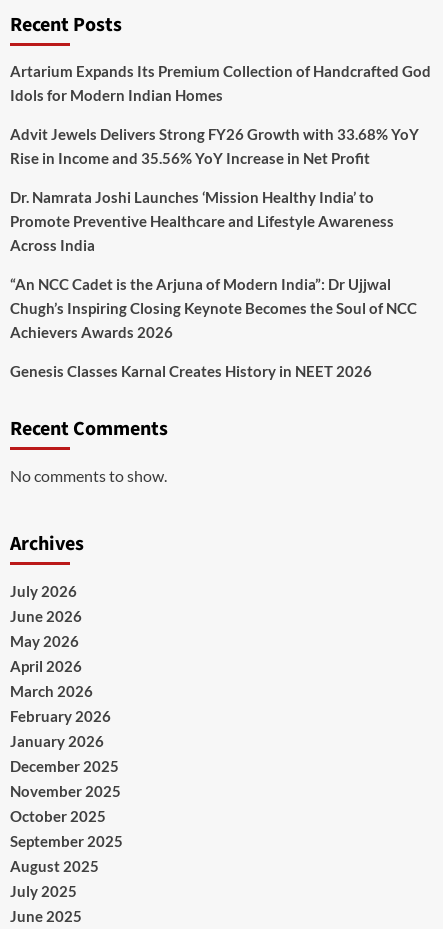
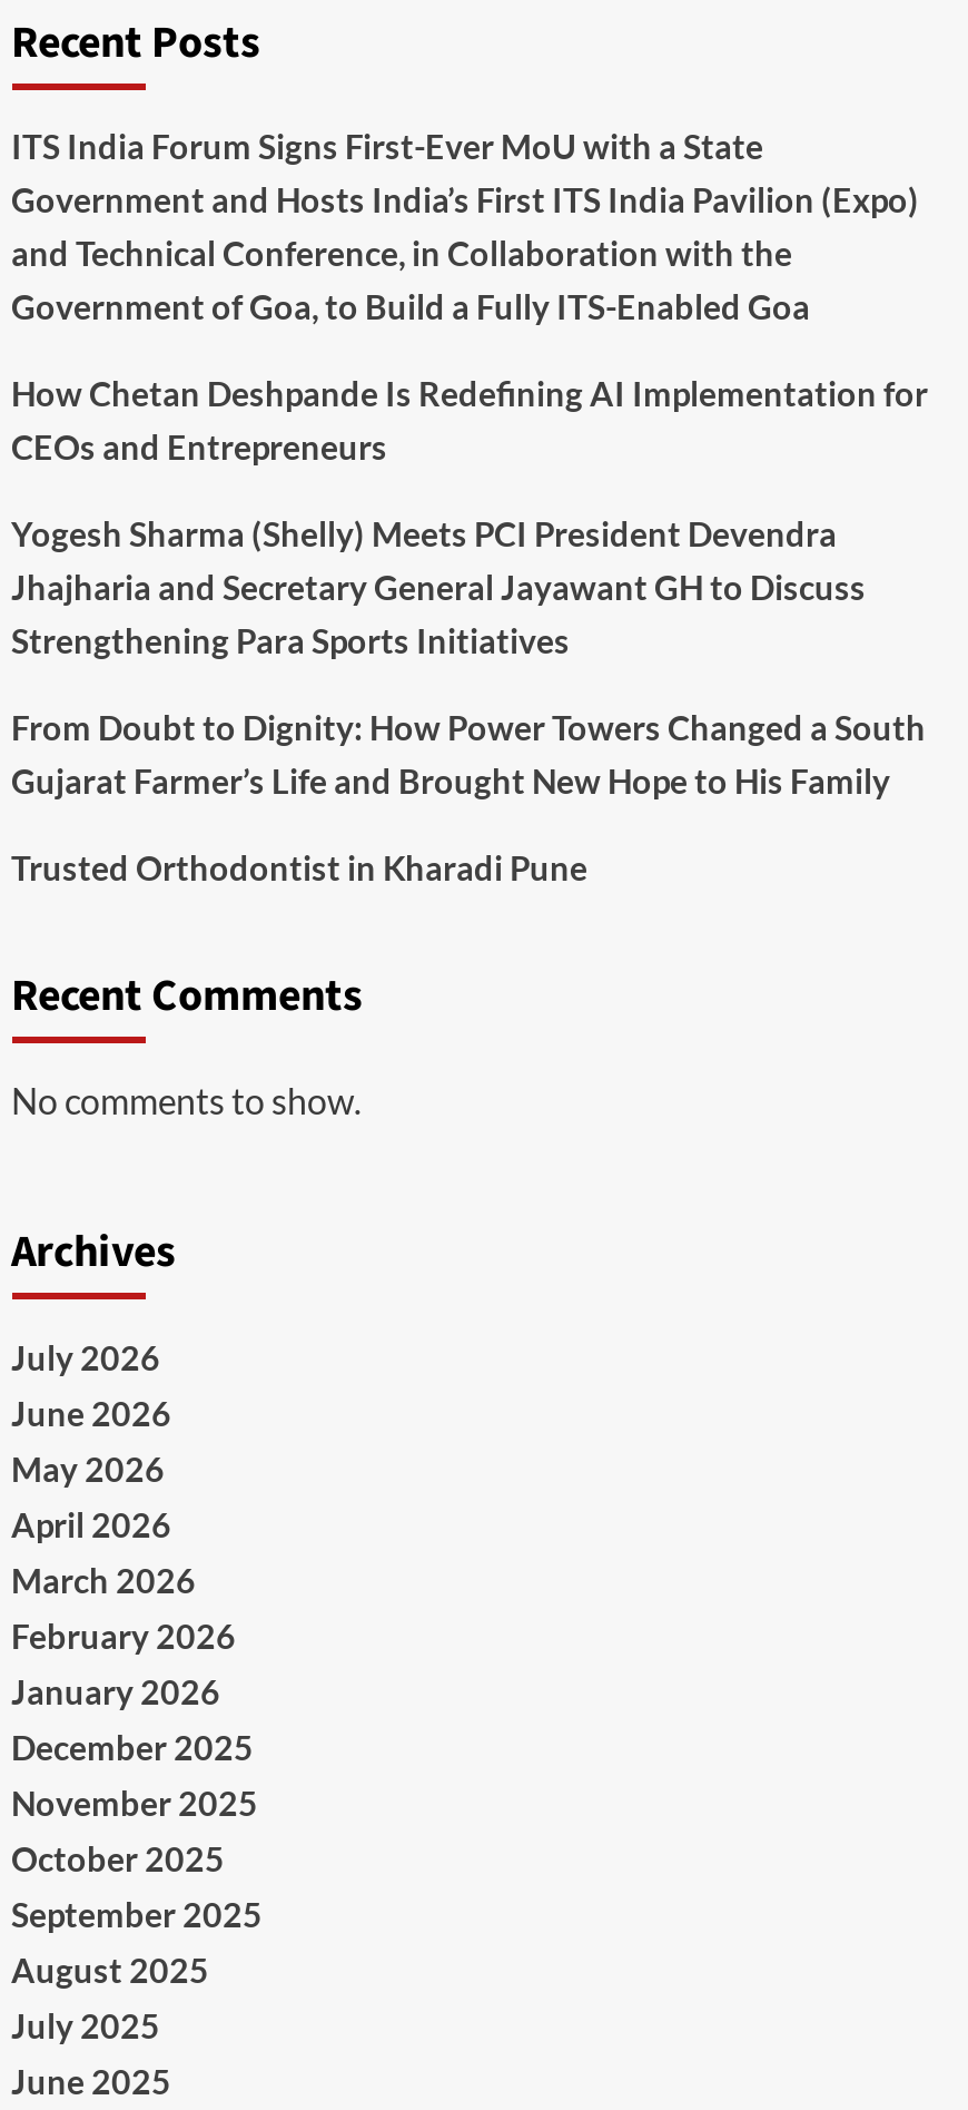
[9,62,430,104] Artarium Expands Its Premium Collection of Handcrafted God | Idols for Modern Indian Homes -> [11,126,919,327] ITS India Forum Signs First-Ever MoU with a State | Government and Hosts India’s First ITS India Pavilion (Expo) | and Technical Conference, in Collaboration with the | Government of Goa, to Build a Fully ITS-Enabled Goa
[9,125,418,167] Advit Jewels Delivers Strong FY26 Growth with 33.68% YoY | Rise in Income and 35.56% YoY Increase in Net Profit -> [11,374,928,467] How Chetan Deshpande Is Redefining AI Implementation for | CEOs and Entrepreneurs
[9,188,393,254] Dr. Namrata Joshi Launches ‘Mission Healthy India’ to | Promote Preventive Healthcare and Lifestyle Awareness | Across India -> [11,514,866,661] Yogesh Sharma (Shelly) Meets PCI President Devendra | Jhajharia and Secretary General Jayawant GH to Discuss | Strengthening Para Sports Initiatives
[9,275,416,341] “An NCC Cadet is the Arjuna of Modern India”: Dr Ujjwal | Chugh’s Inspiring Closing Keynote Becomes the Soul of NCC | Achievers Awards 2026 -> [11,708,926,801] From Doubt to Dignity: How Power Towers Changed a South | Gujarat Farmer’s Life and Brought New Hope to His Family
[9,362,371,380] Genesis Classes Karnal Creates History in NEET 2026 -> [11,848,587,888] Trusted Orthodontist in Kharadi Pune

